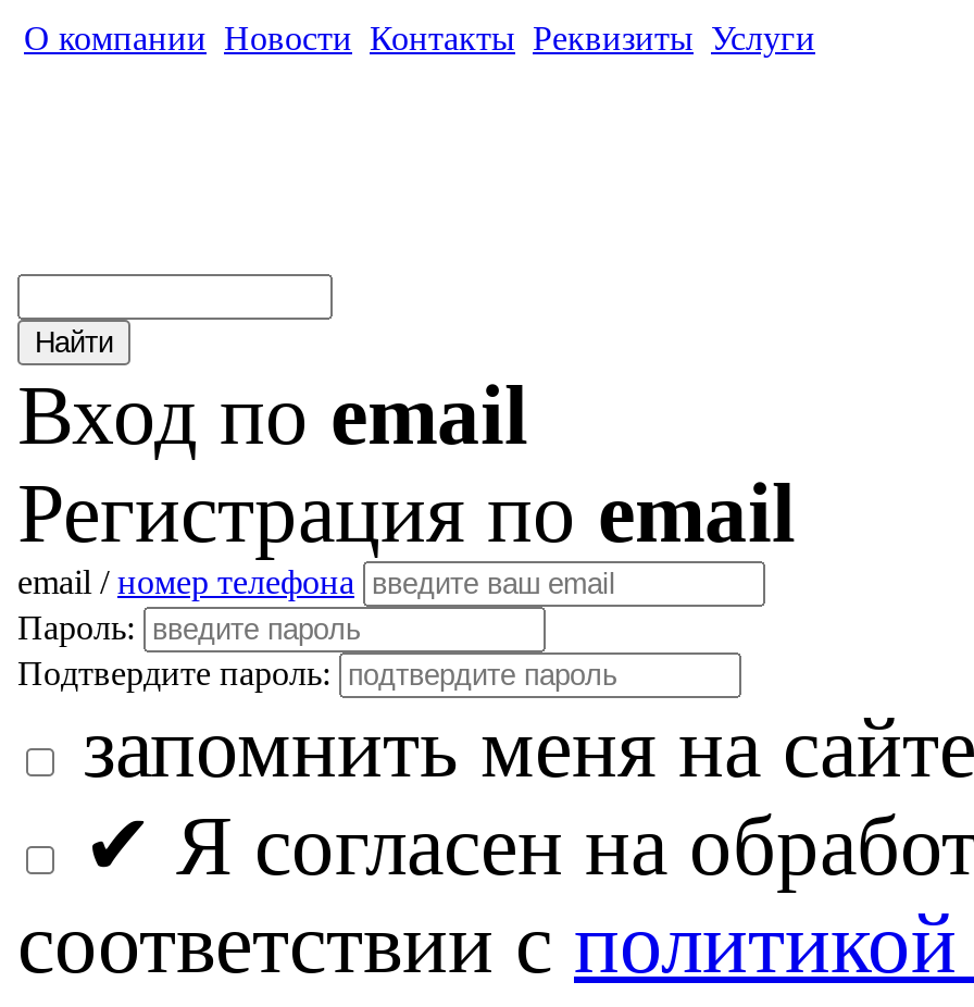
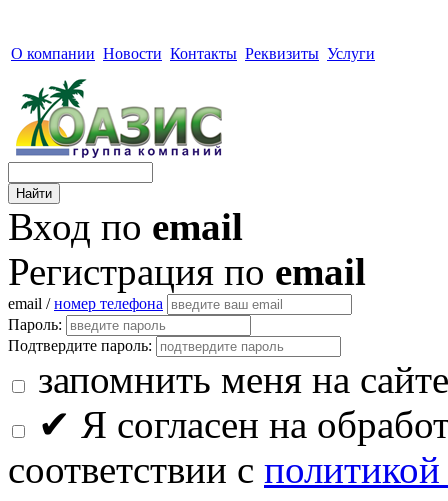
none -> [15,78,223,159] [image]

